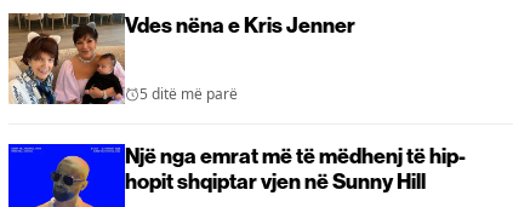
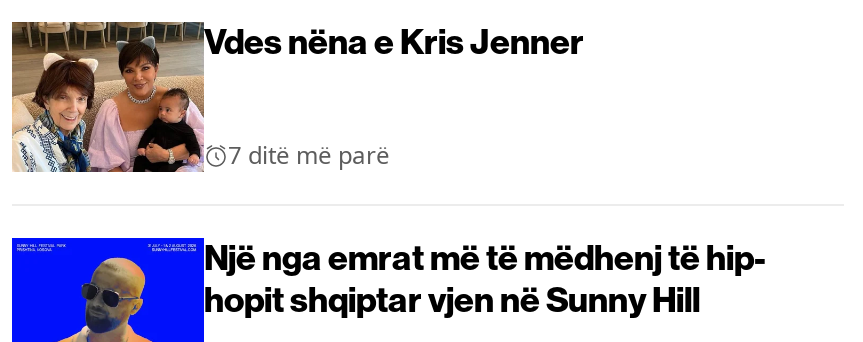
[139,84,238,104] 5 ditë më parë -> [228,138,390,172] 7 ditë më parë

